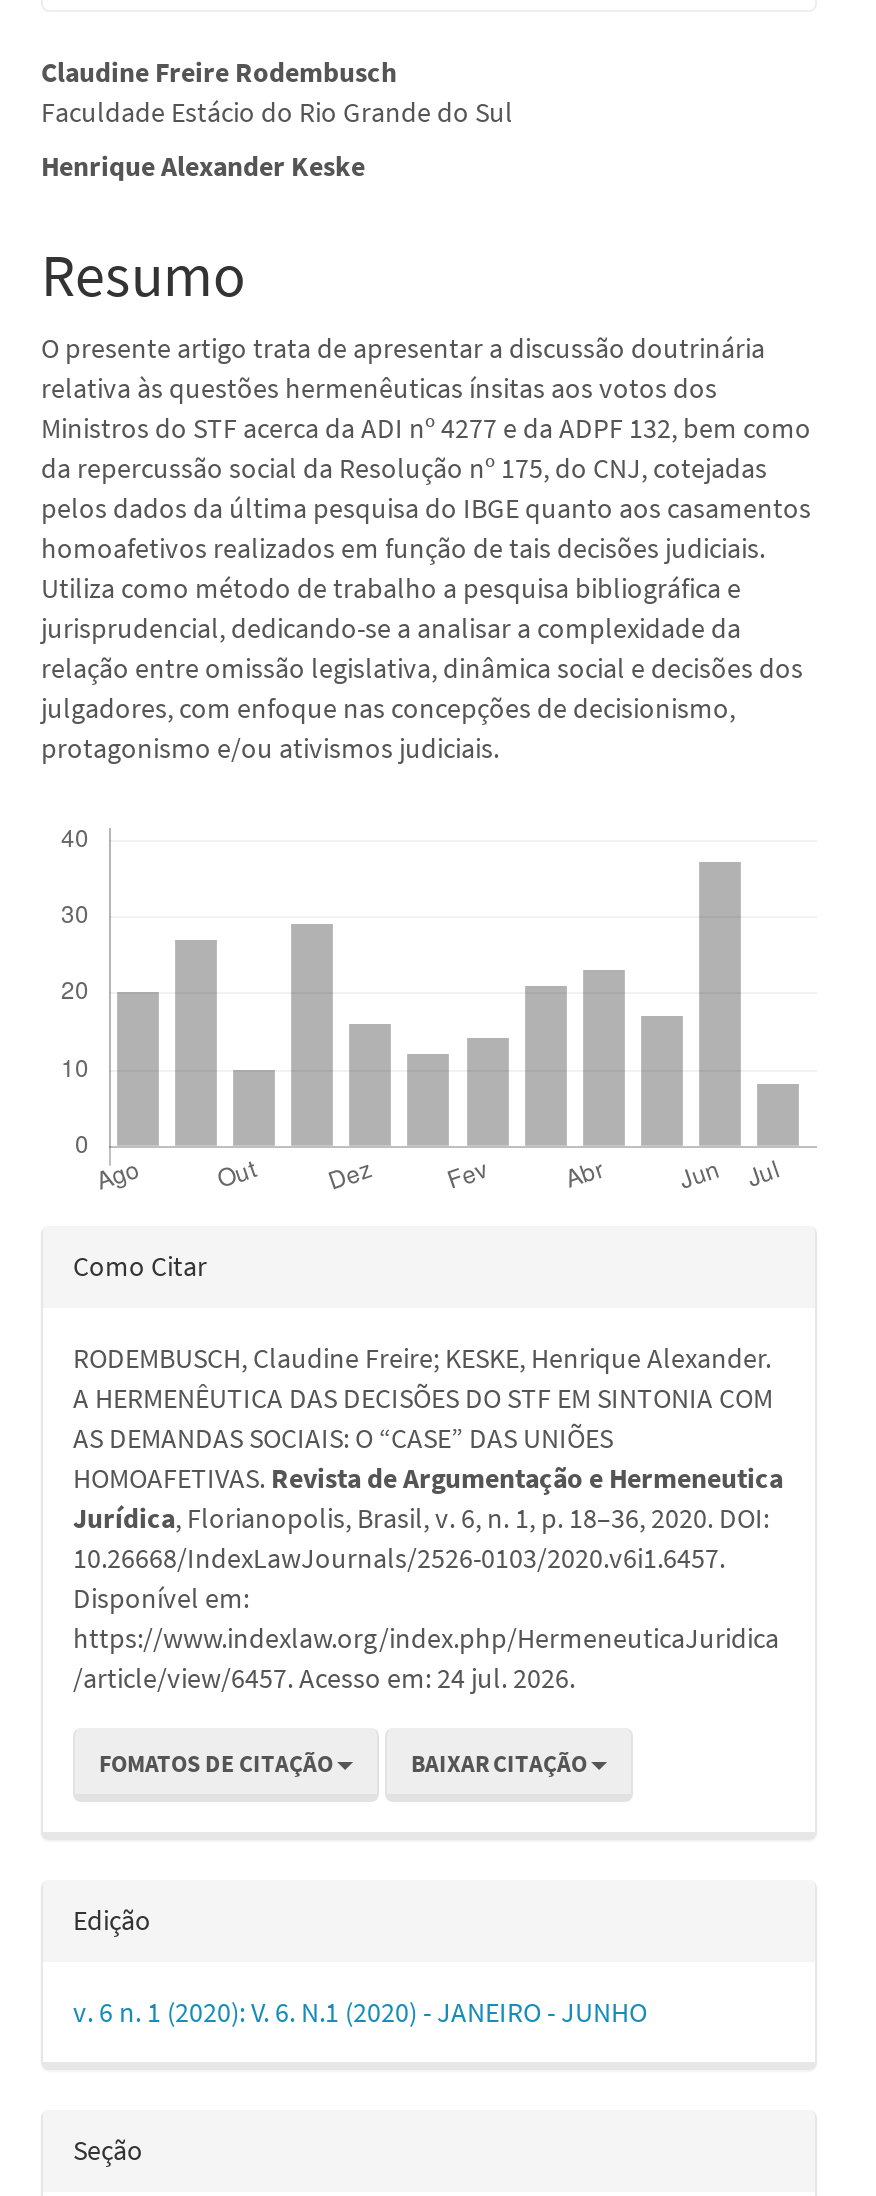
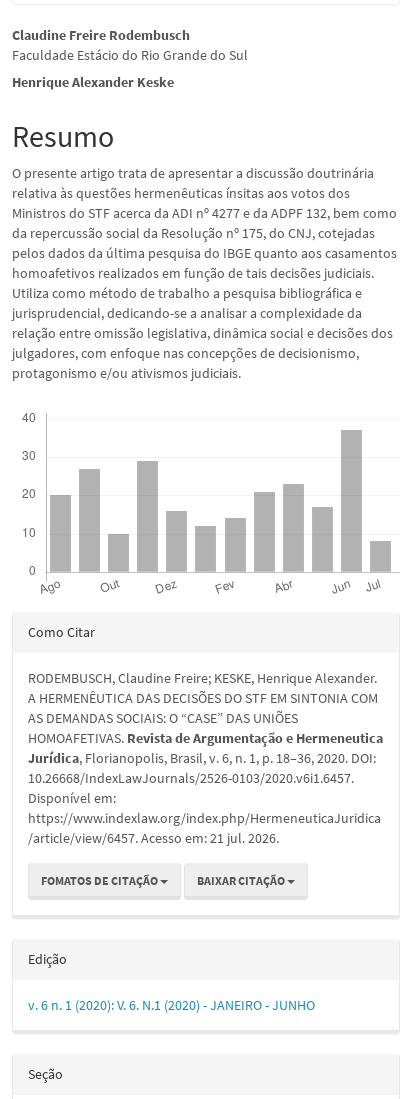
[73,1659,575,1695] /article/view/6457. Acesso em: 24 jul. 2026. -> [28,828,279,846] /article/view/6457. Acesso em: 21 jul. 2026.

